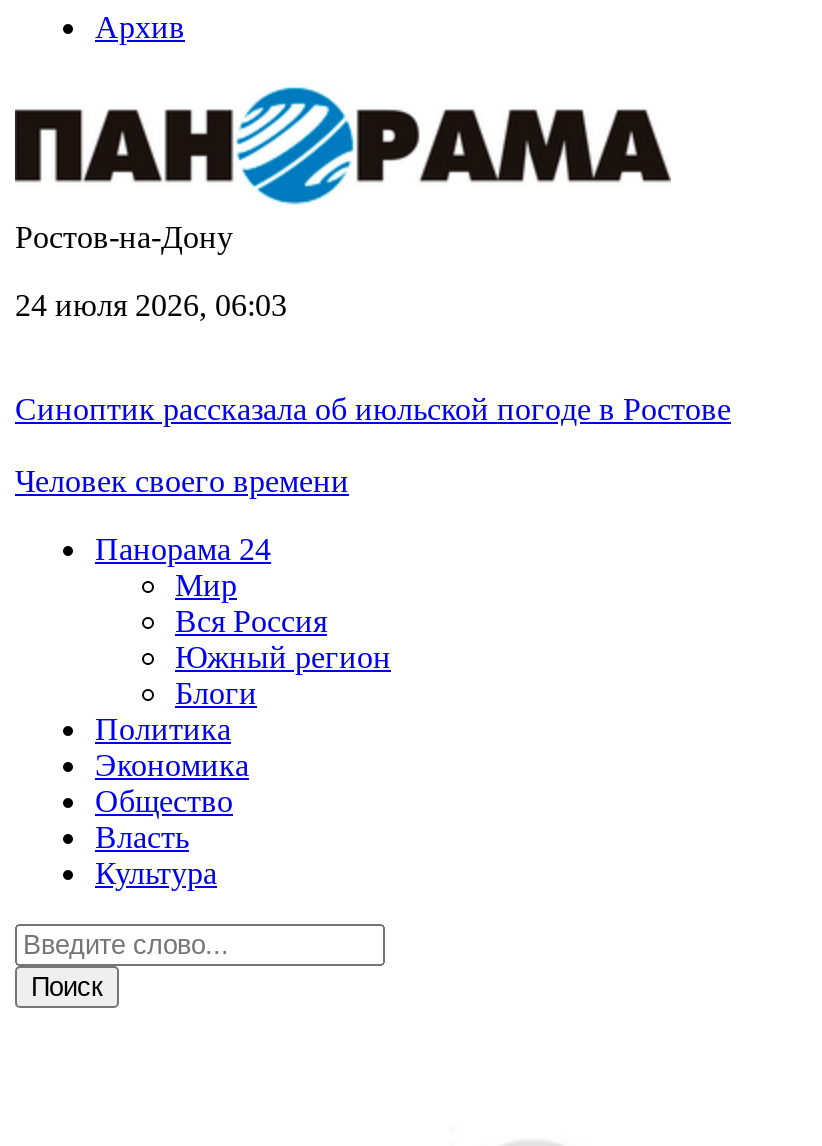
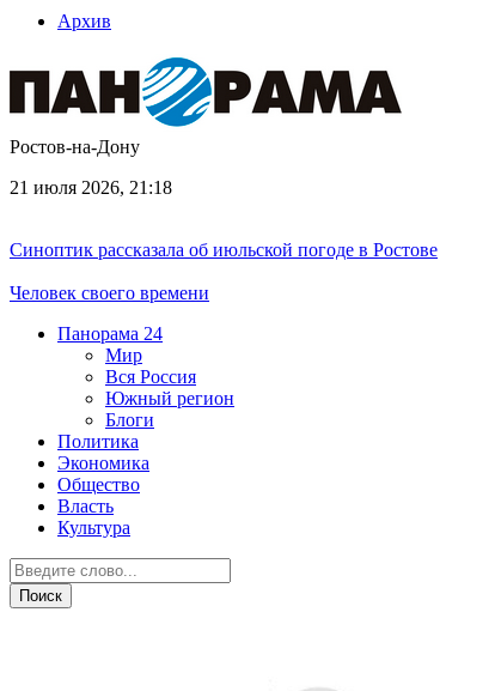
[15,289,287,323] 24 июля 2026, 06:03 -> [10,178,172,198] 21 июля 2026, 21:18

